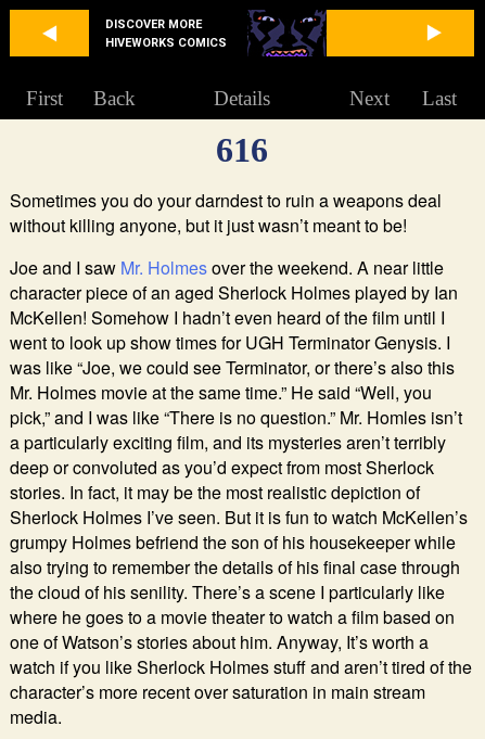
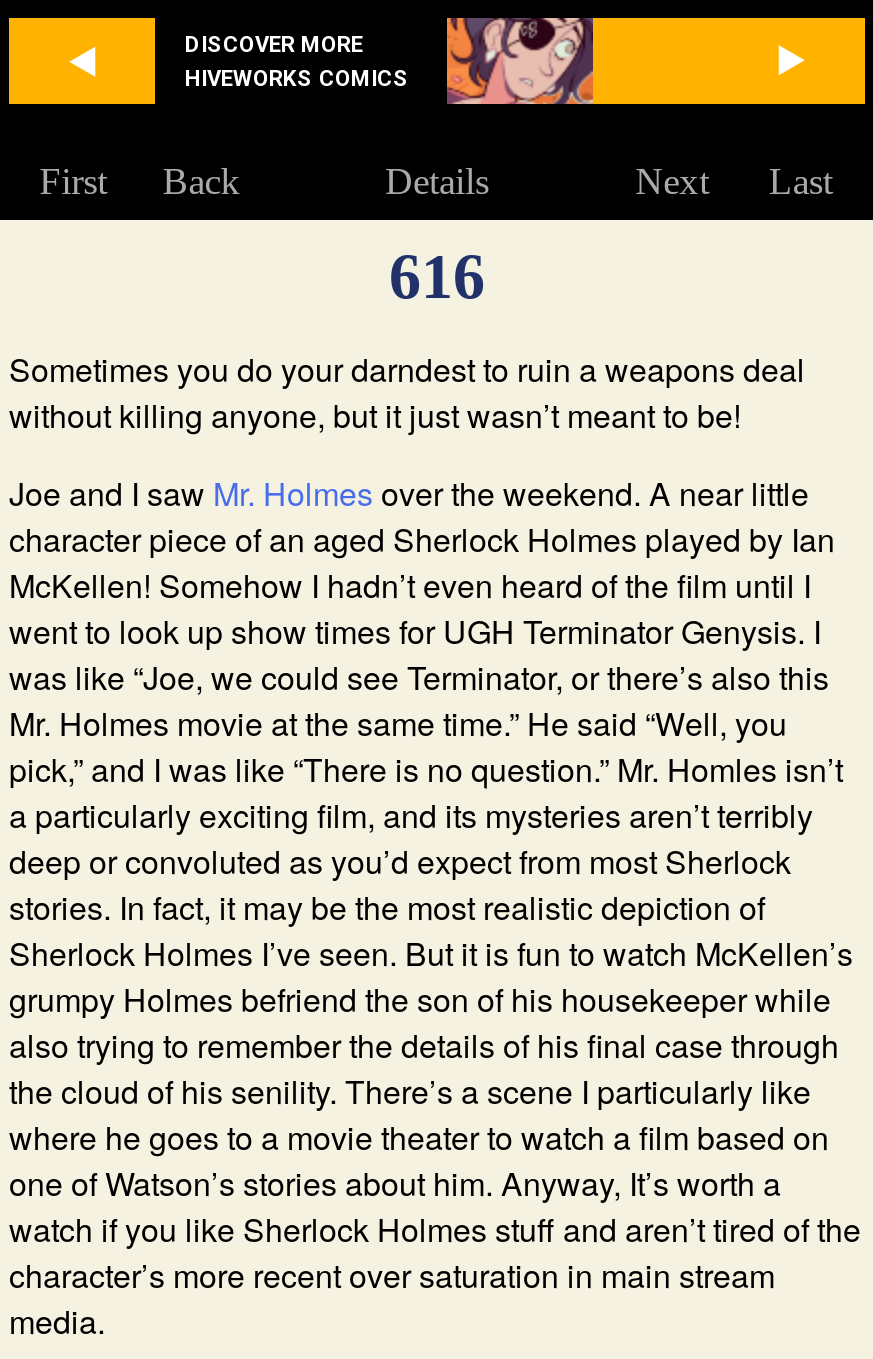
[247,10,328,58] [image] -> [445,16,595,106] [image]

